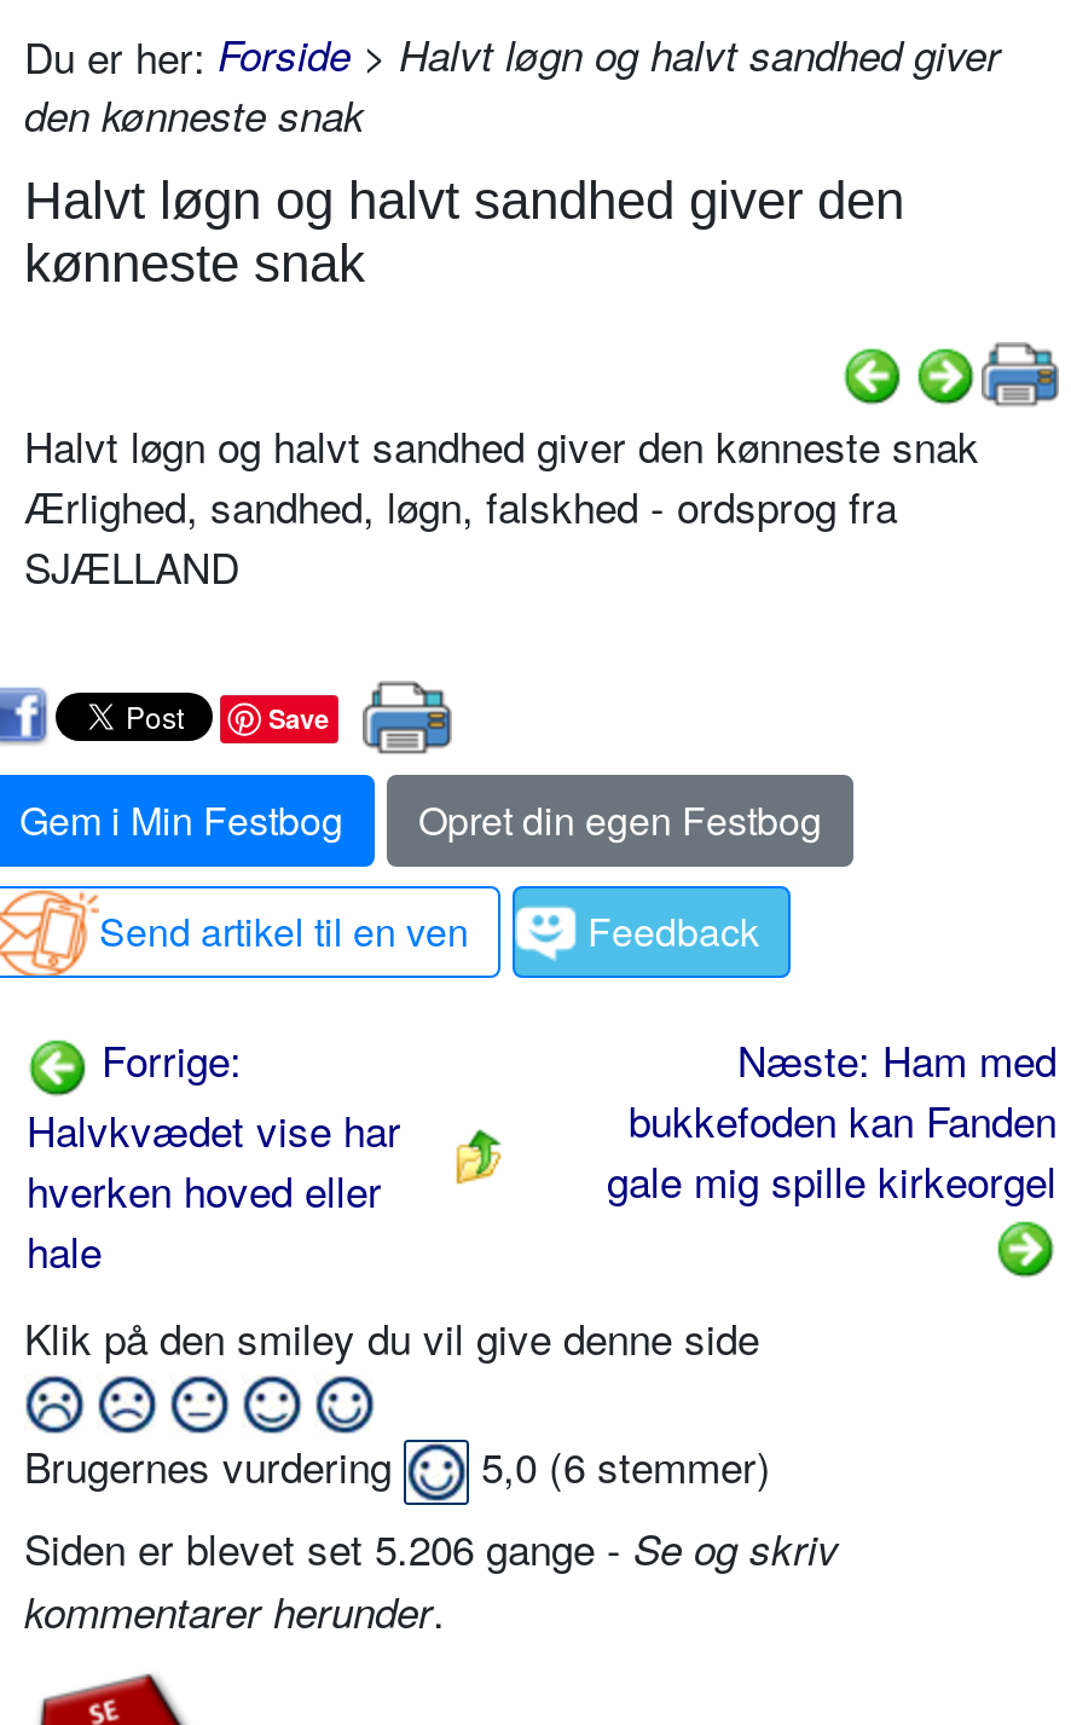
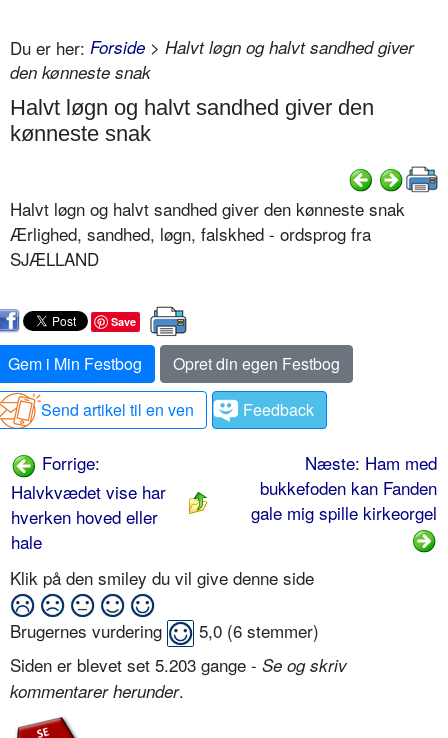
[24,1517,839,1578] Siden er blevet set 5.206 gange - Se og skriv -> [10,652,347,677] Siden er blevet set 5.203 gange - Se og skriv

